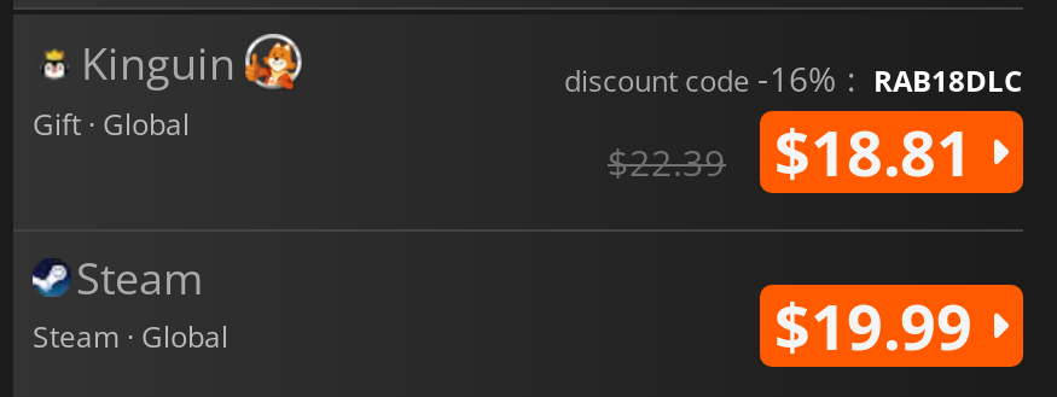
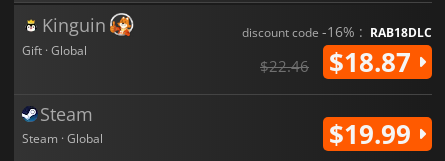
[774,108,989,195] $18.81 -> [329,44,418,80] $18.87
[608,137,726,185] $22.39 -> [260,56,309,76] $22.46

